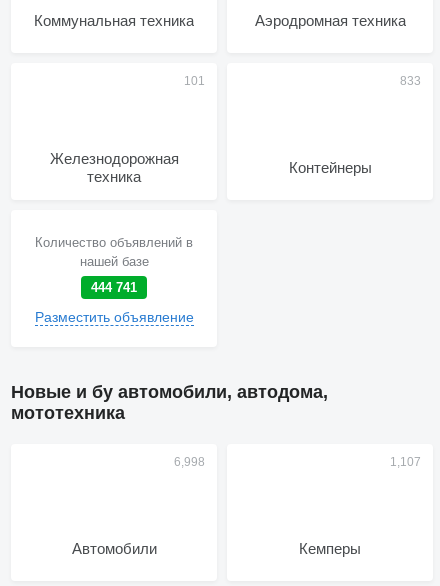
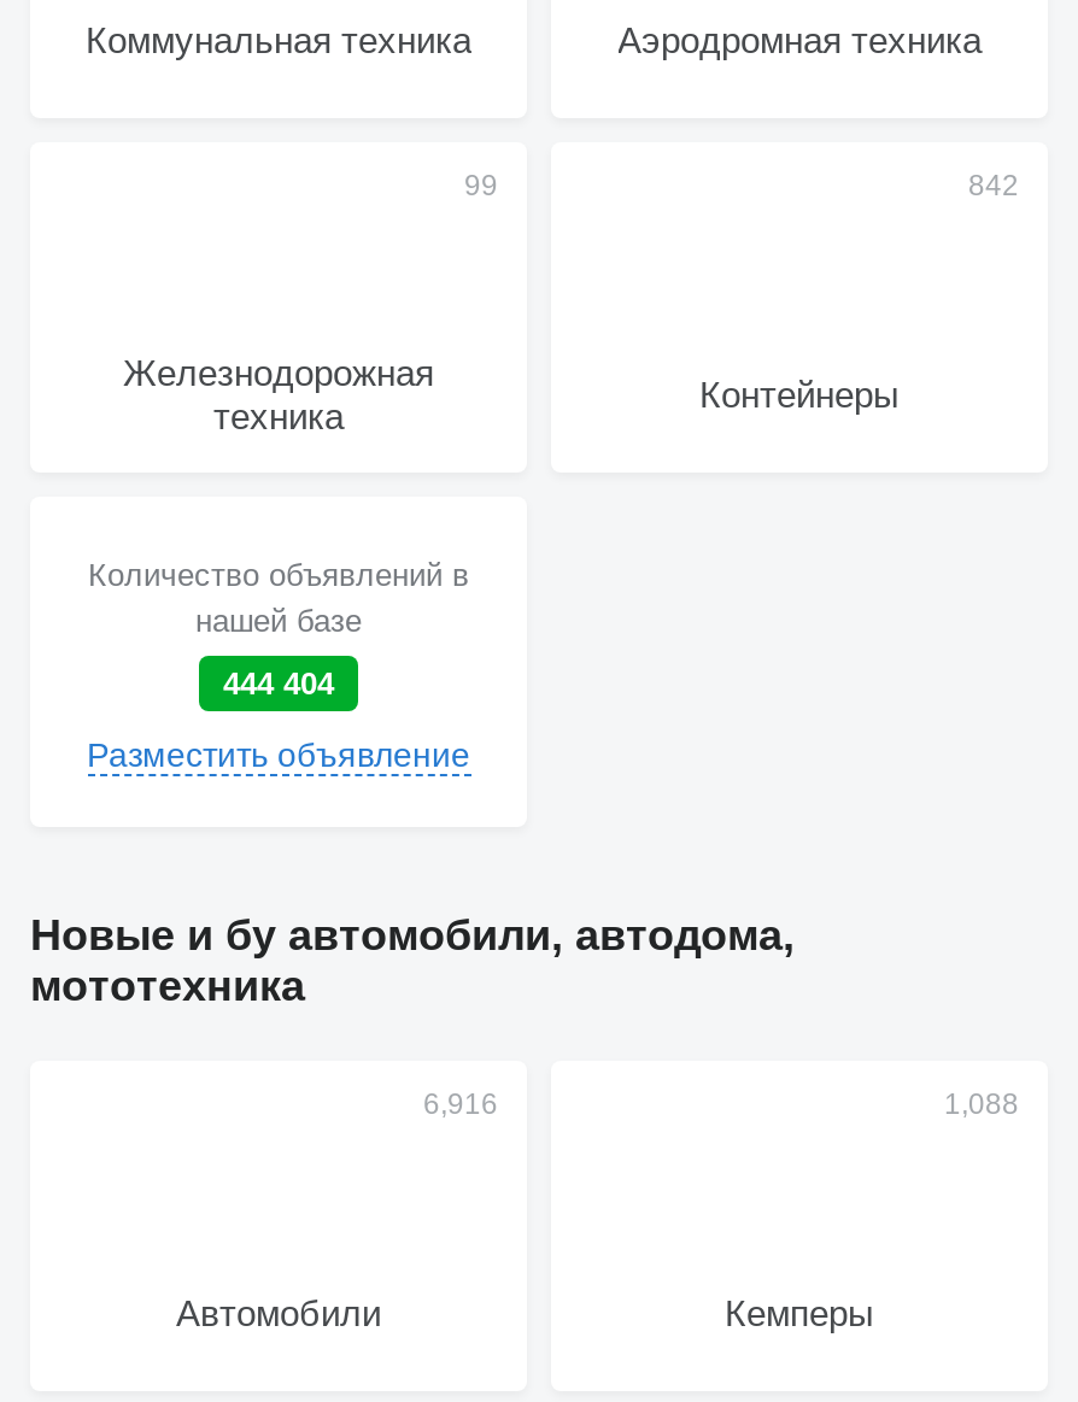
[91,279,137,294] 444 741 -> [223,664,334,700] 444 404

